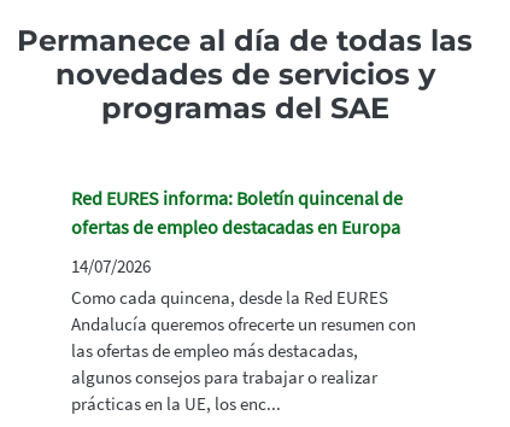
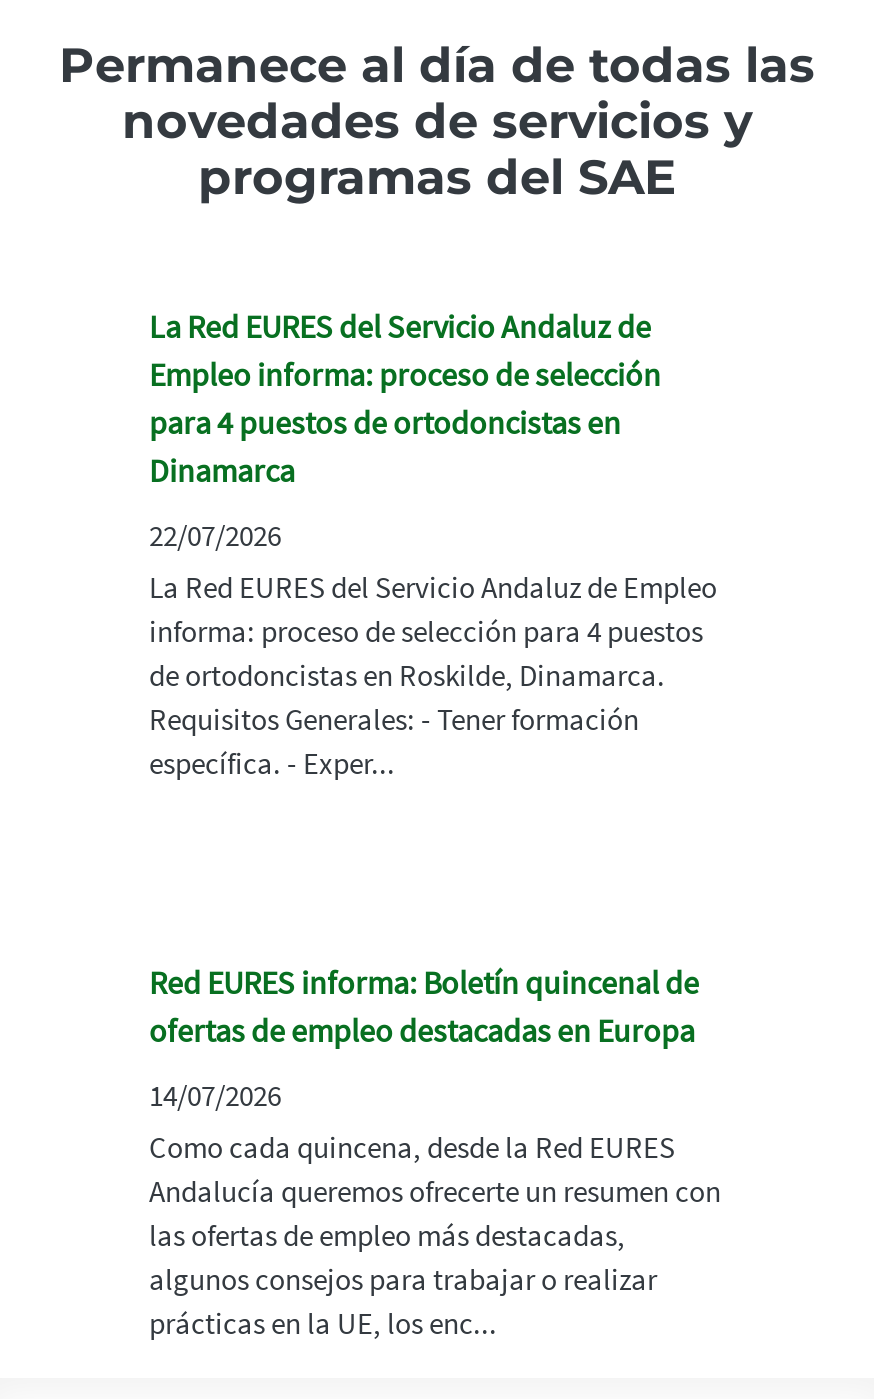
none -> [149,306,717,782] La Red EURES del Servicio Andaluz de | Empleo informa: proceso de selección | para 4 puestos de ortodoncistas en | Dinamarca | 22/07/2026 | La Red EURES del Servicio Andaluz de Empleo | informa: proceso de selección para 4 puestos | de ortodoncistas en Roskilde, Dinamarca. | Requisitos Generales: - Tener formación | específica. - Exper...

